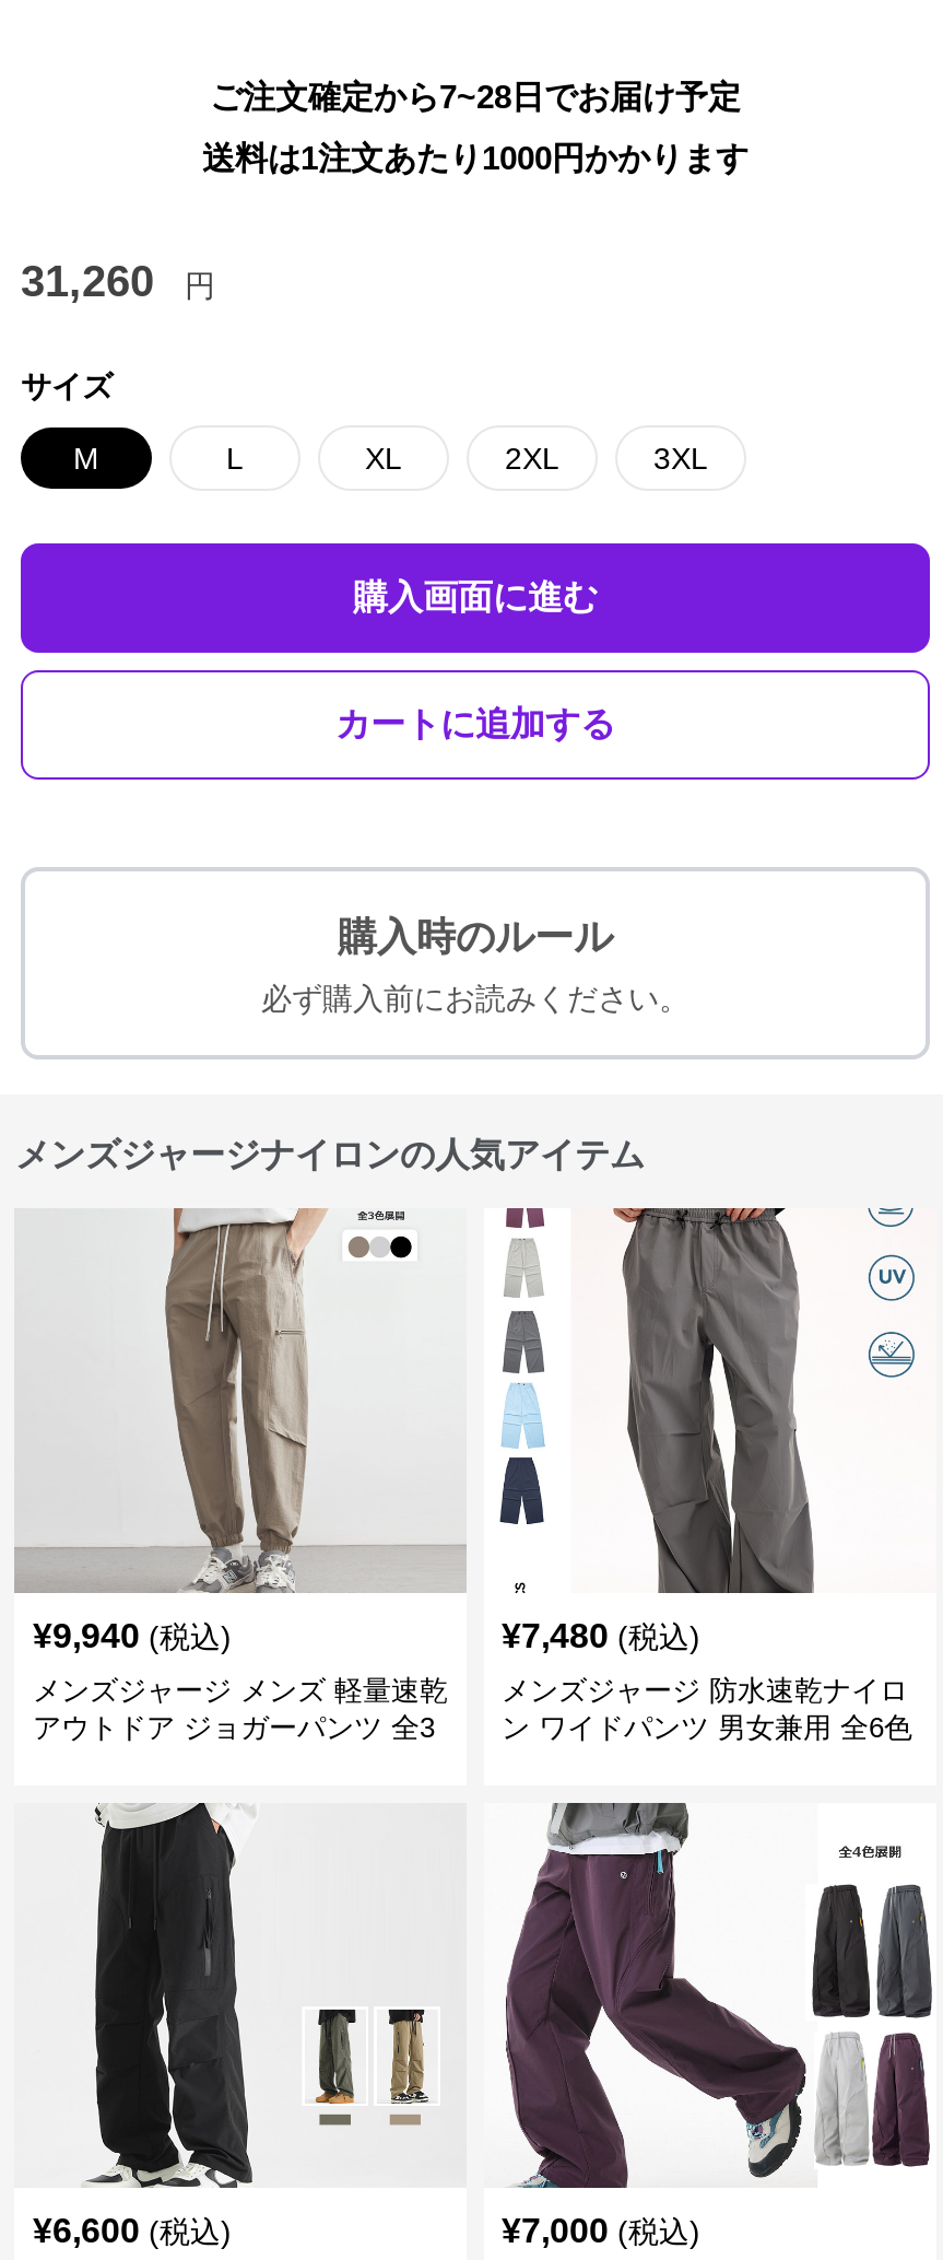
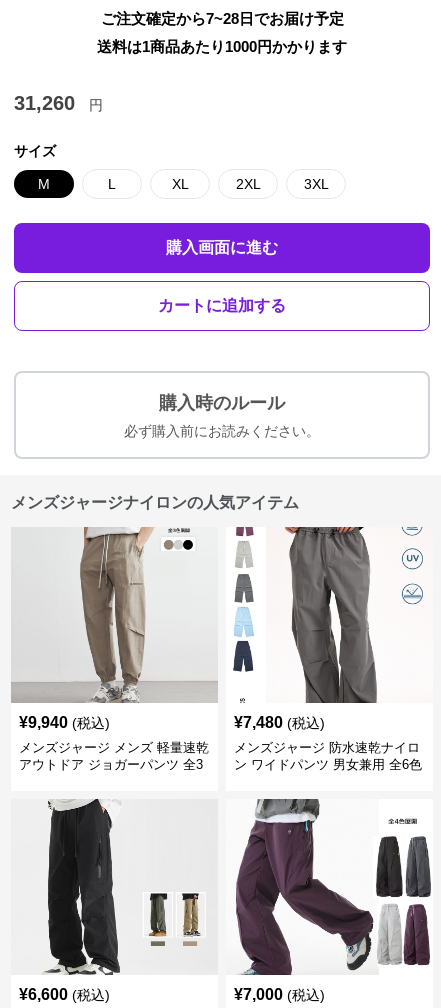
[202,139,748,176] 送料は1注文あたり1000円かかります -> [97,38,347,55] 送料は1商品あたり1000円かかります

